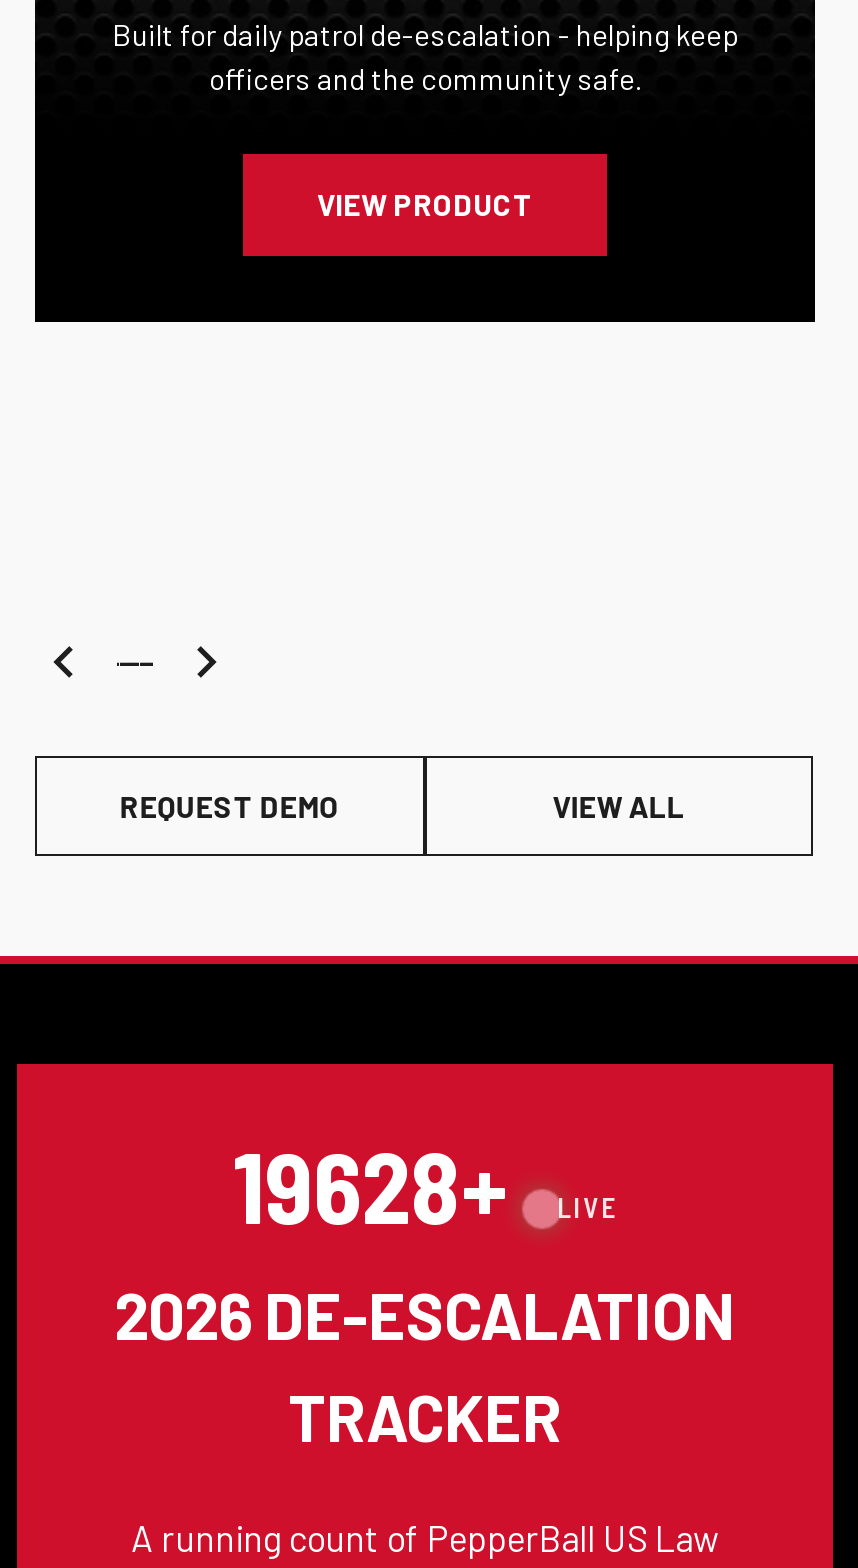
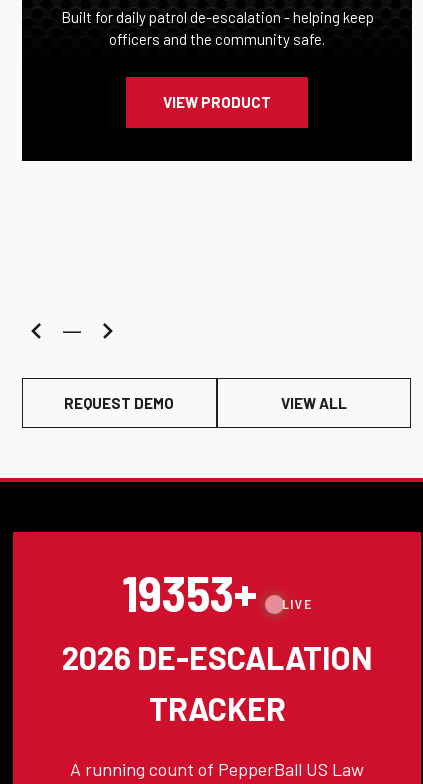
[233,1123,617,1243] 19628+ LIVE -> [122,562,312,622] 19353+ LIVE

